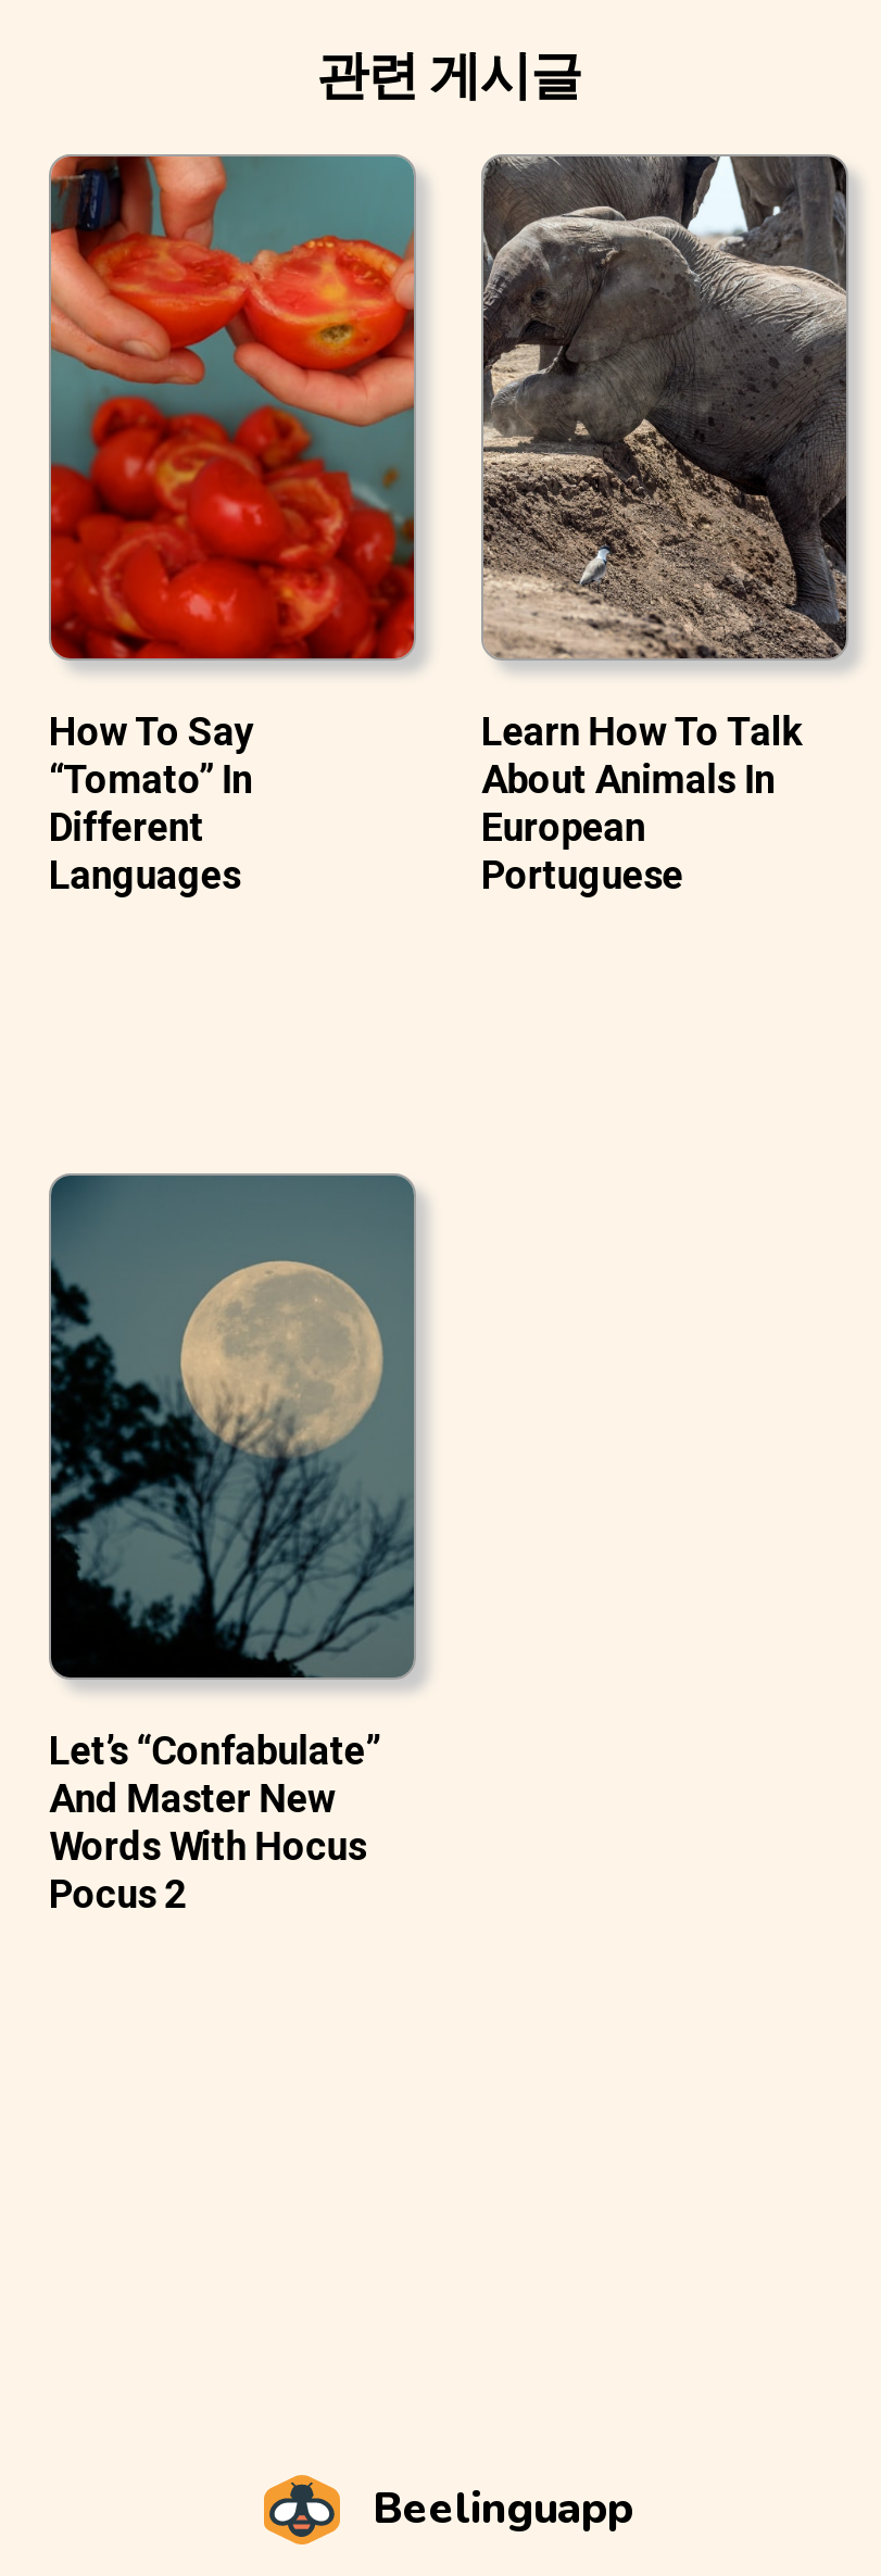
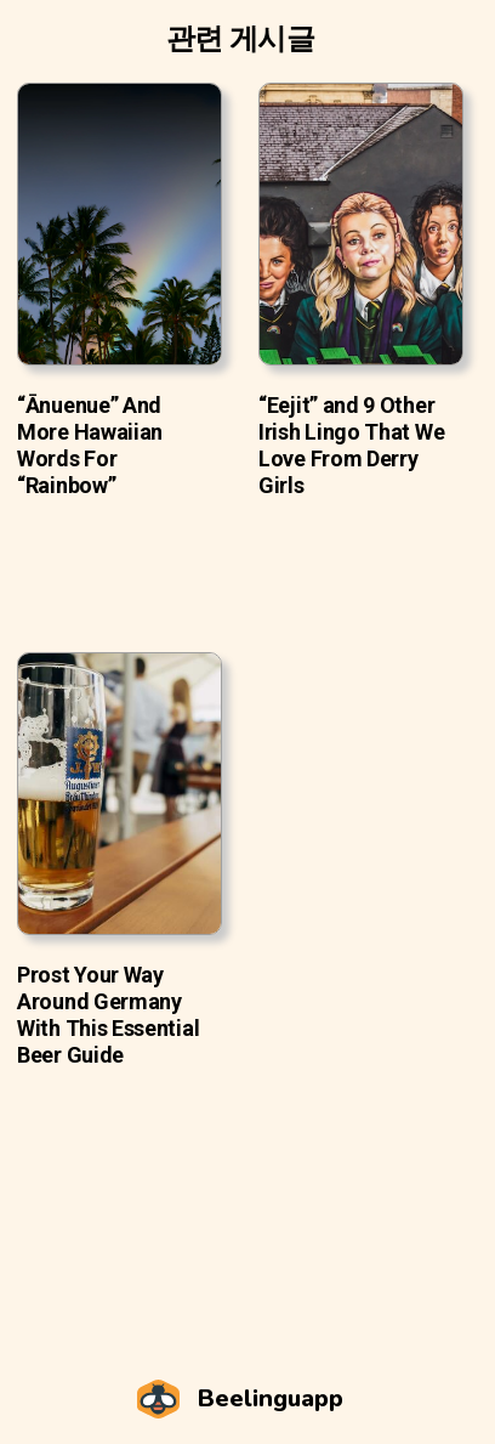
[49,154,416,897] [image] | How To Say | “Tomato” In | Different | Languages -> [17,83,222,498] [image] | “Ānuenue” And | More Hawaiian | Words For | “Rainbow”
[481,154,848,897] [image] | Learn How To Talk | About Animals In | European | Portuguese -> [258,83,463,498] [image] | “Eejit” and 9 Other | Irish Lingo That We | Love From Derry | Girls
[49,1173,416,1916] [image] | Let’s “Confabulate” | And Master New | Words With Hocus | Pocus 2 -> [17,652,222,1067] [image] | Prost Your Way | Around Germany | With This Essential | Beer Guide

